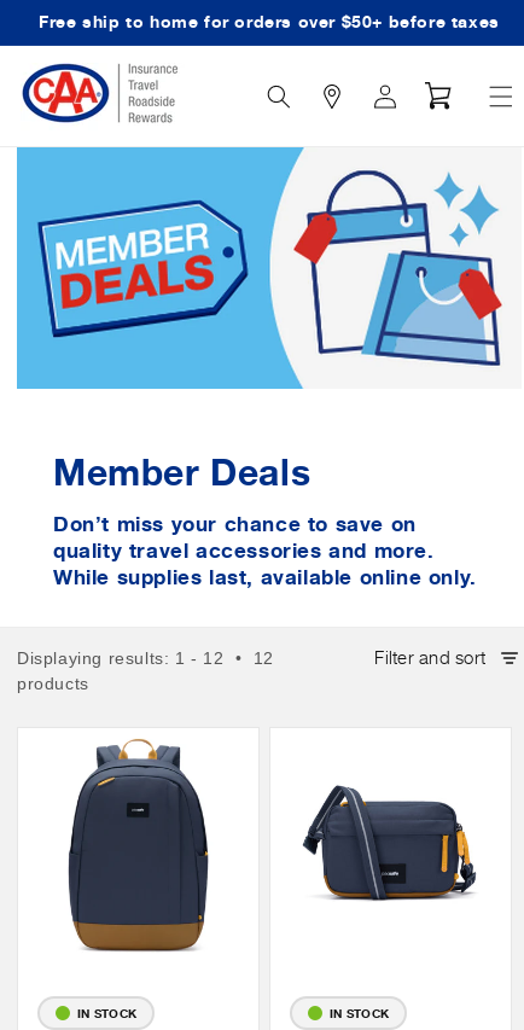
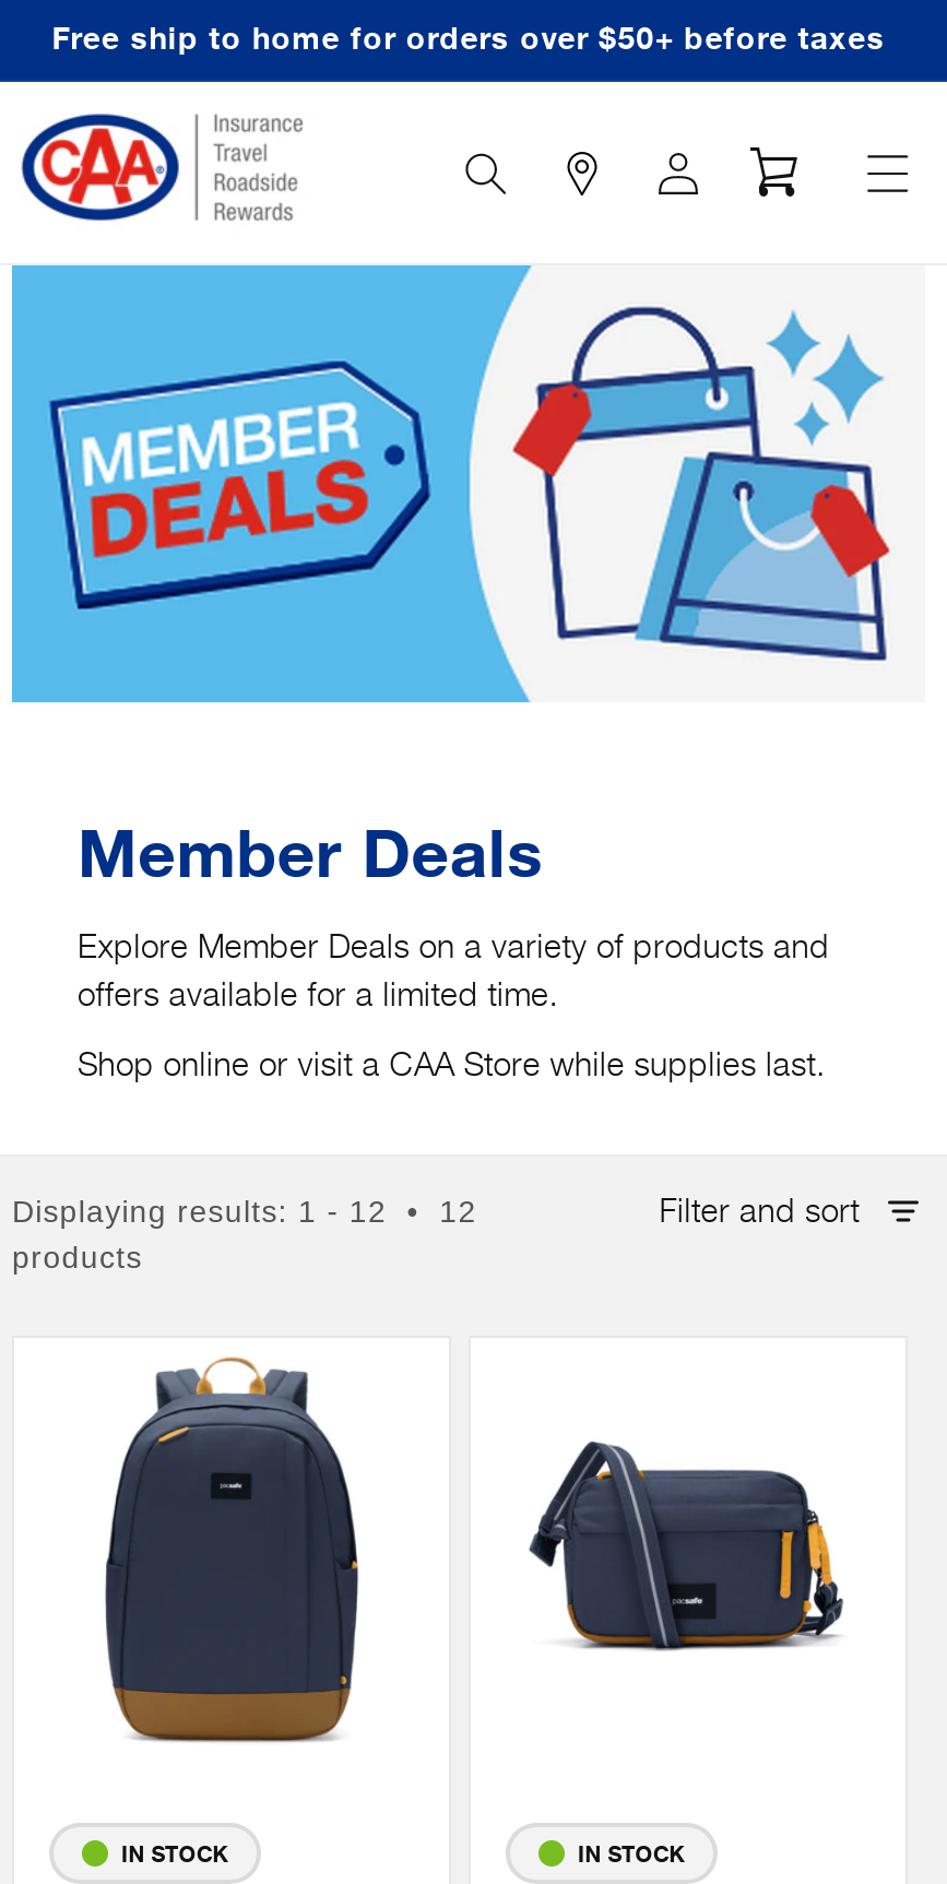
[53,511,477,589] Don’t miss your chance to save on | quality travel accessories and more. | While supplies last, available online only. -> [78,925,829,1085] Explore Member Deals on a variety of products and | offers available for a limited time. | Shop online or visit a CAA Store while supplies last.

